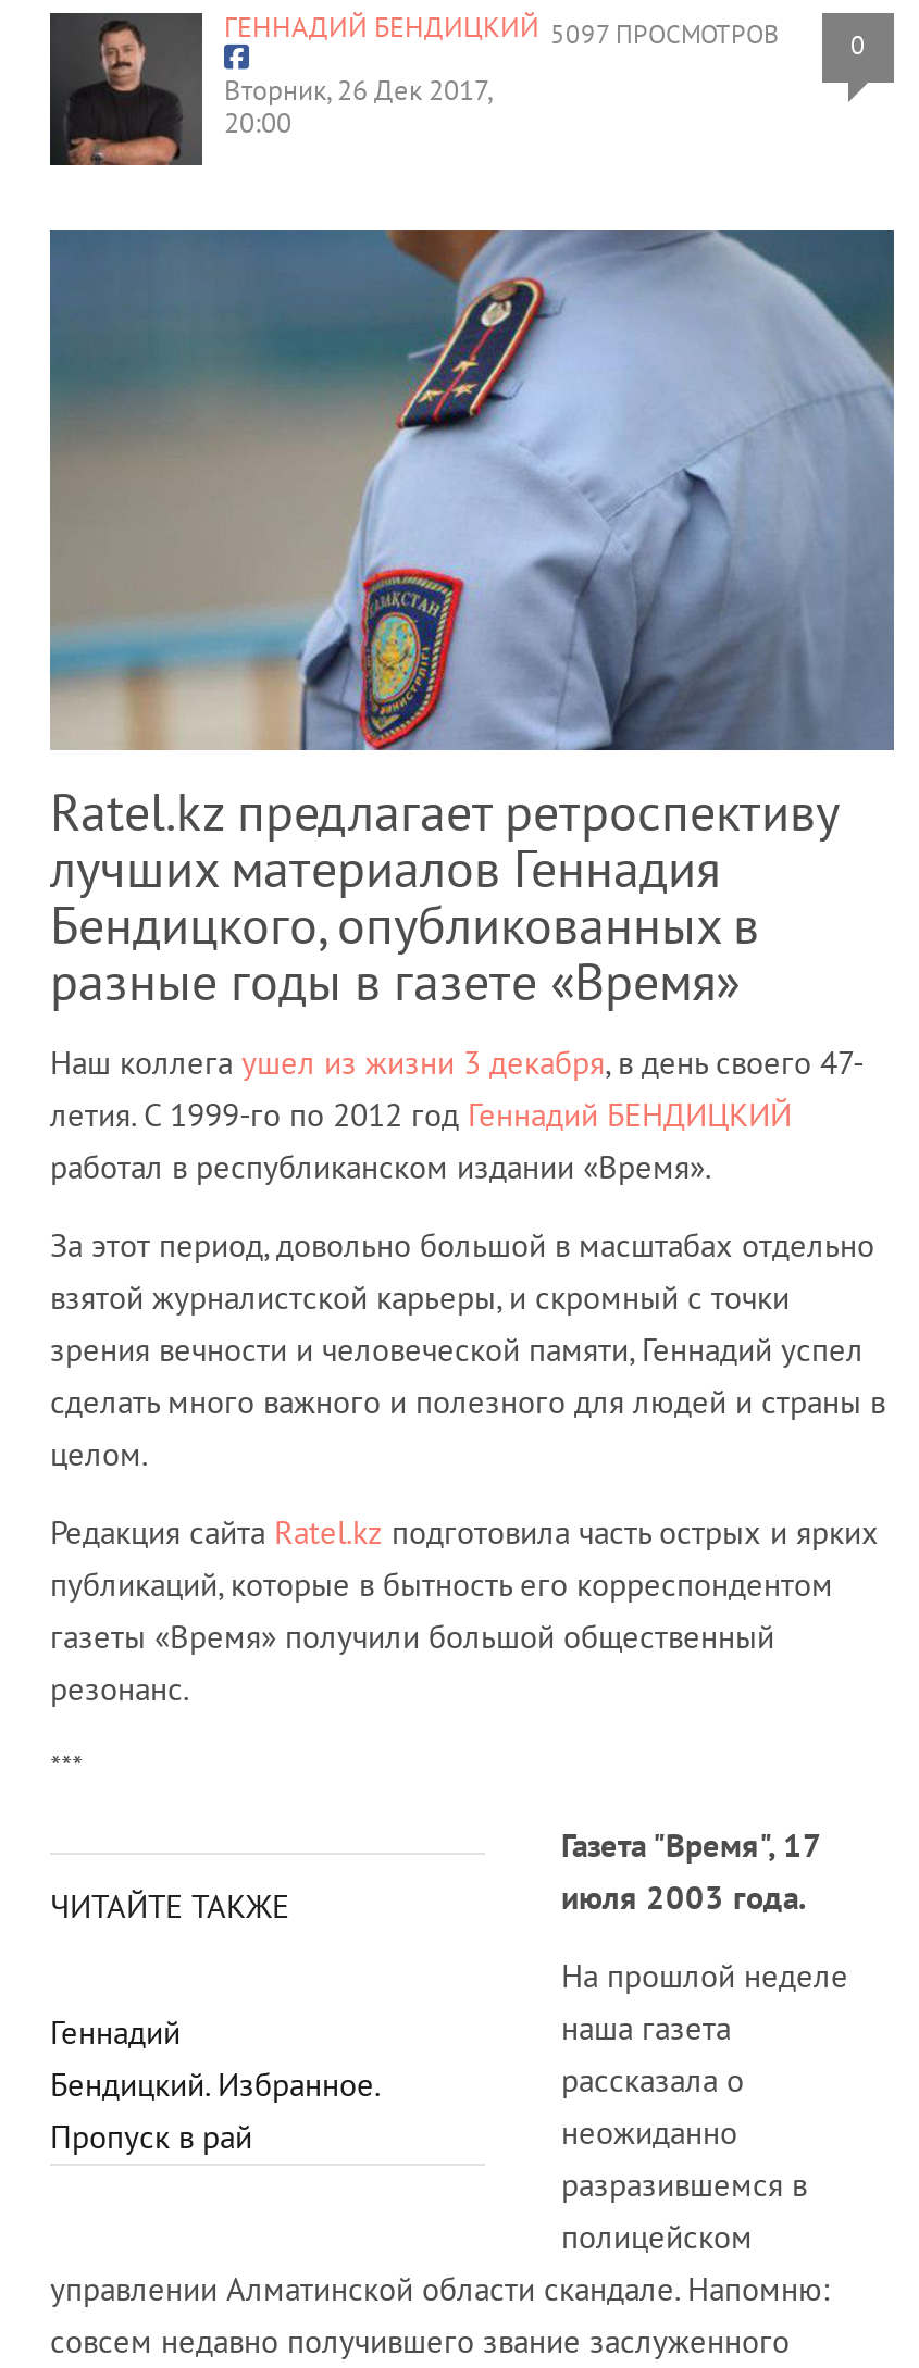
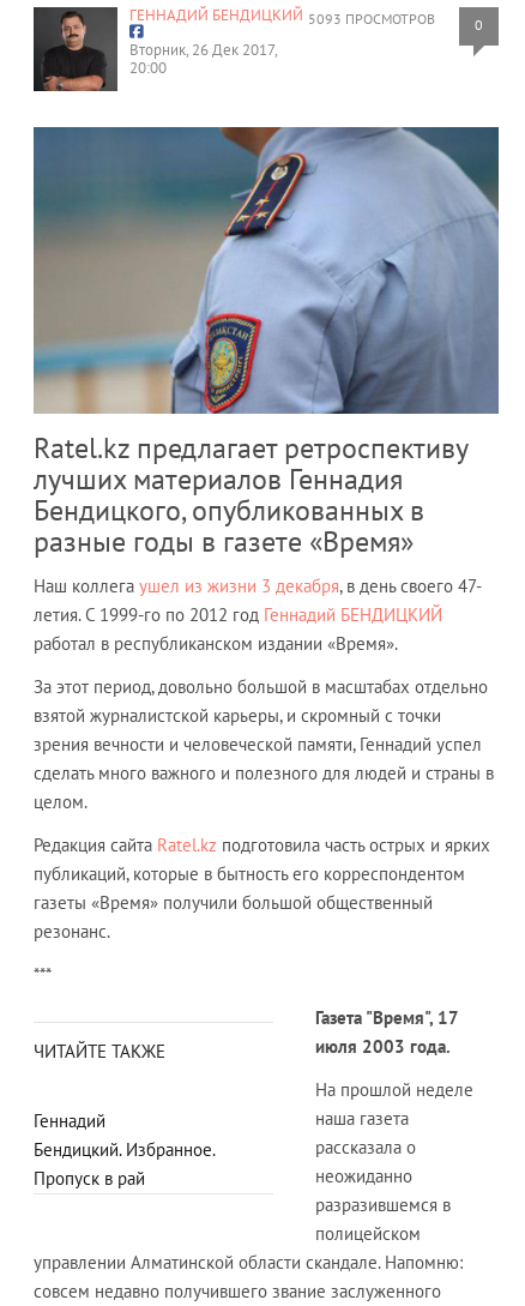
[224,9,779,50] ГЕННАДИЙ БЕНДИЦКИЙ 5097 ПРОСМОТРОВ -> [129,5,435,28] ГЕННАДИЙ БЕНДИЦКИЙ 5093 ПРОСМОТРОВ

